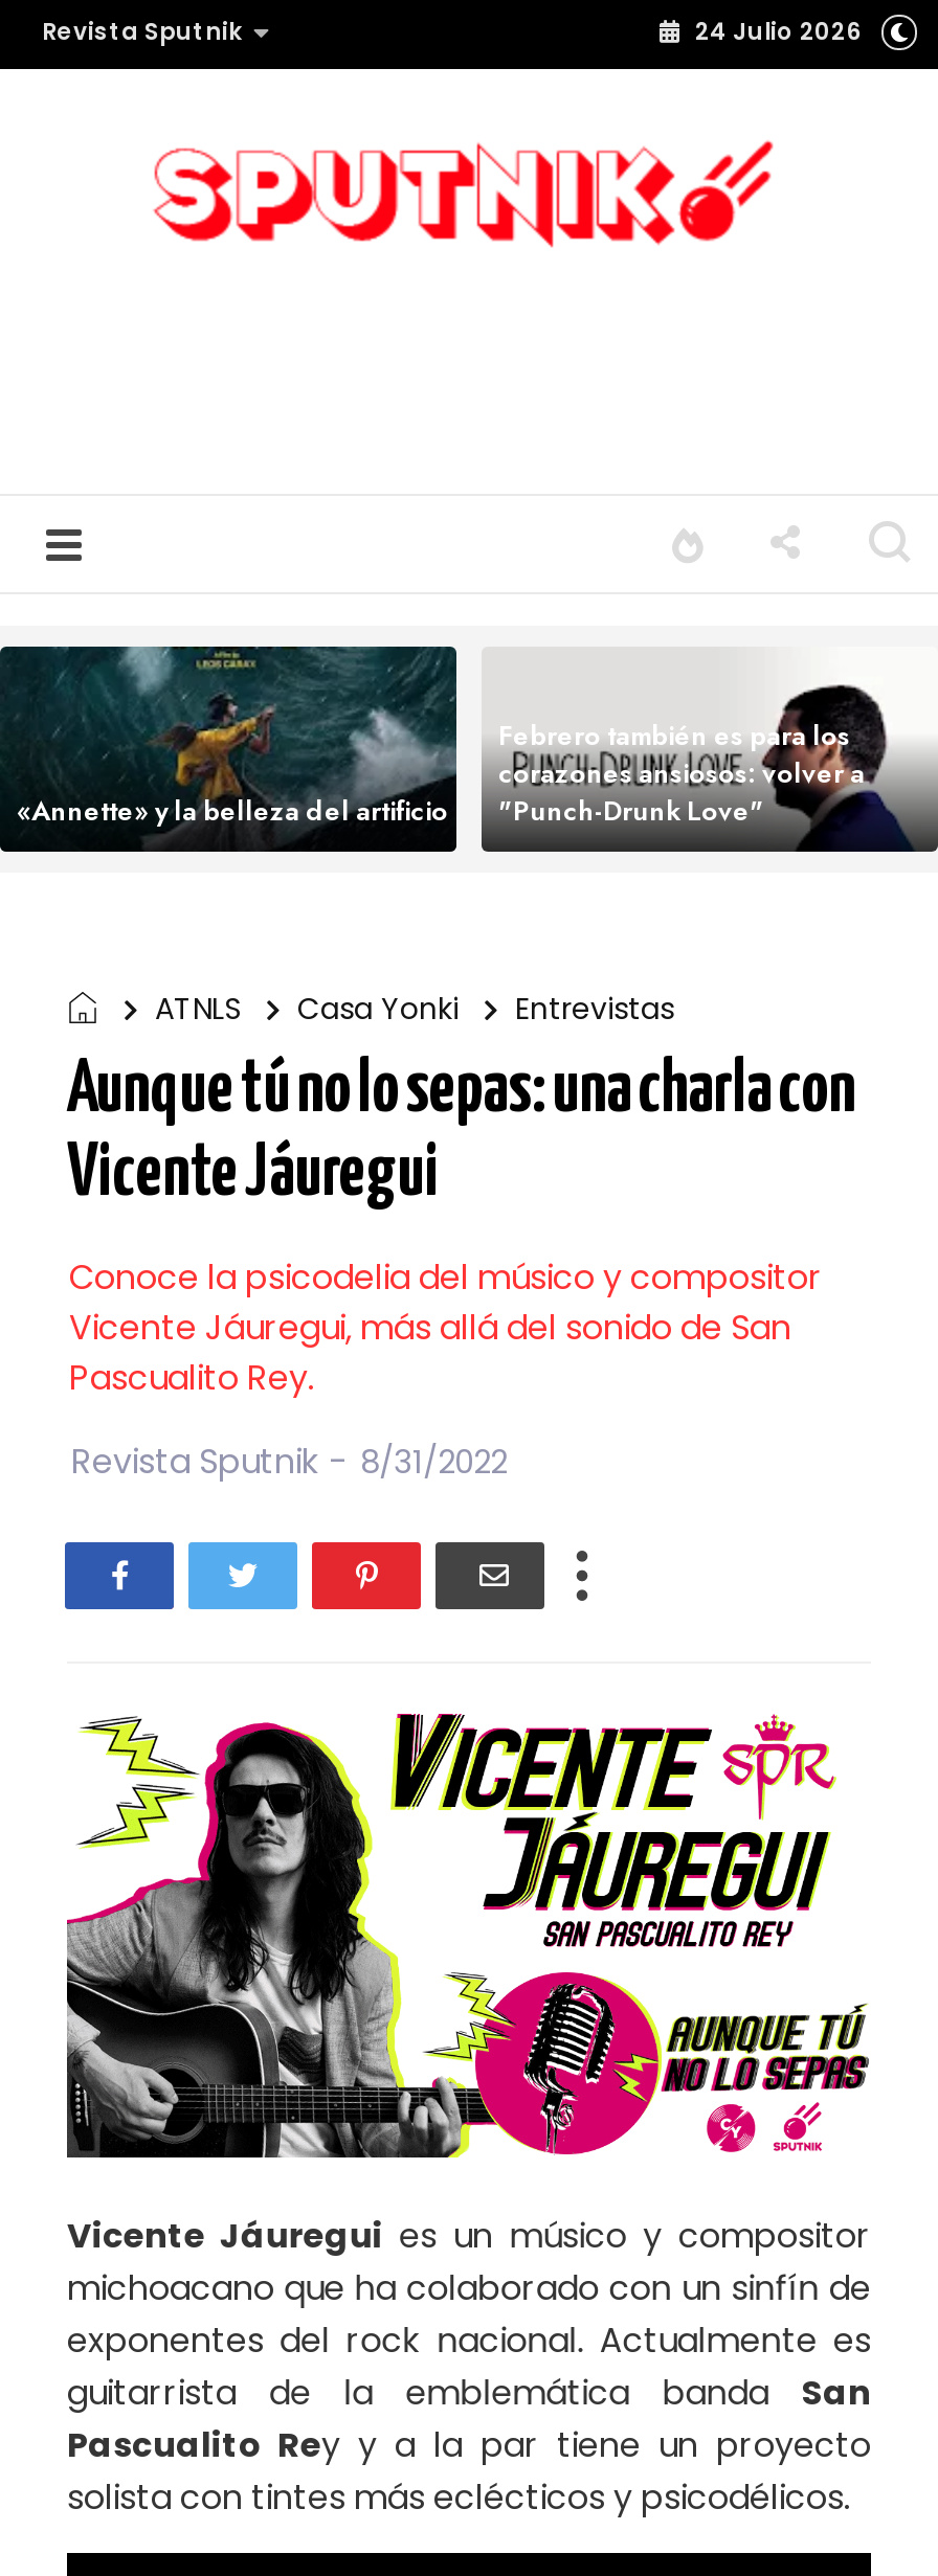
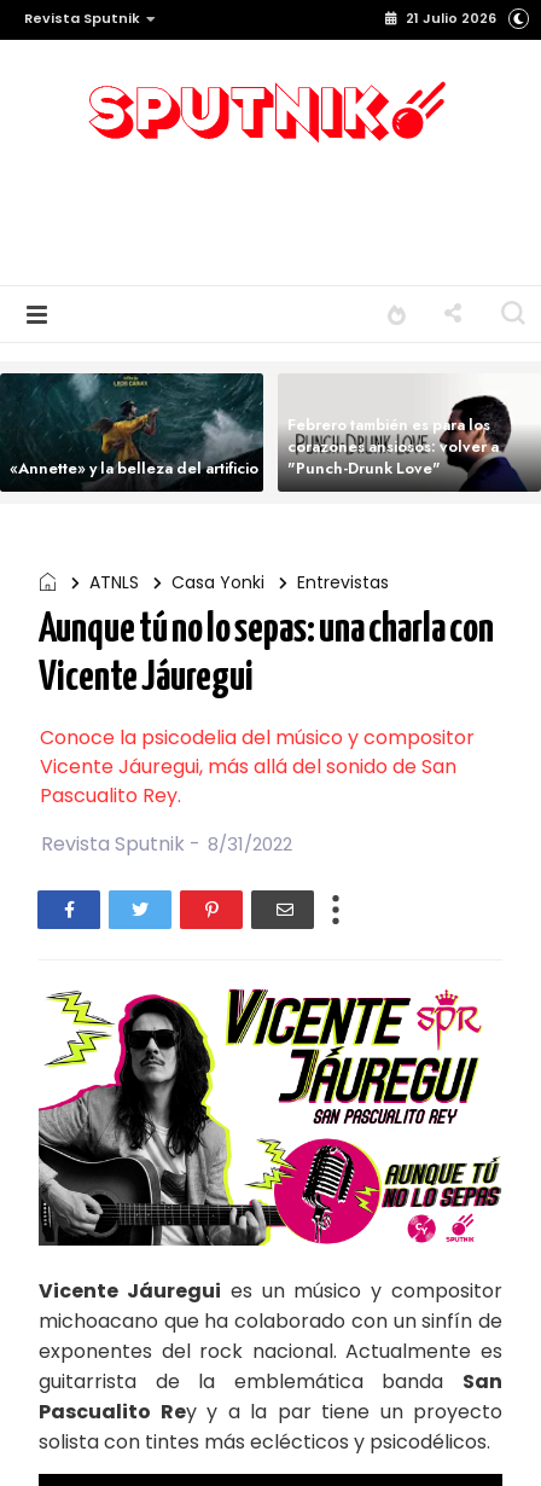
[695,15,861,48] 24 Julio 2026 -> [406,8,496,28] 21 Julio 2026

